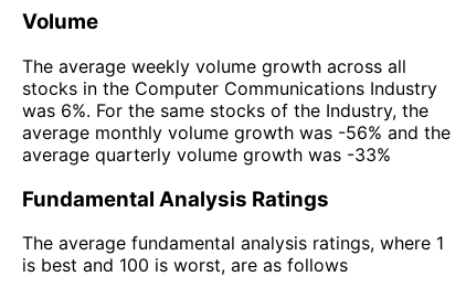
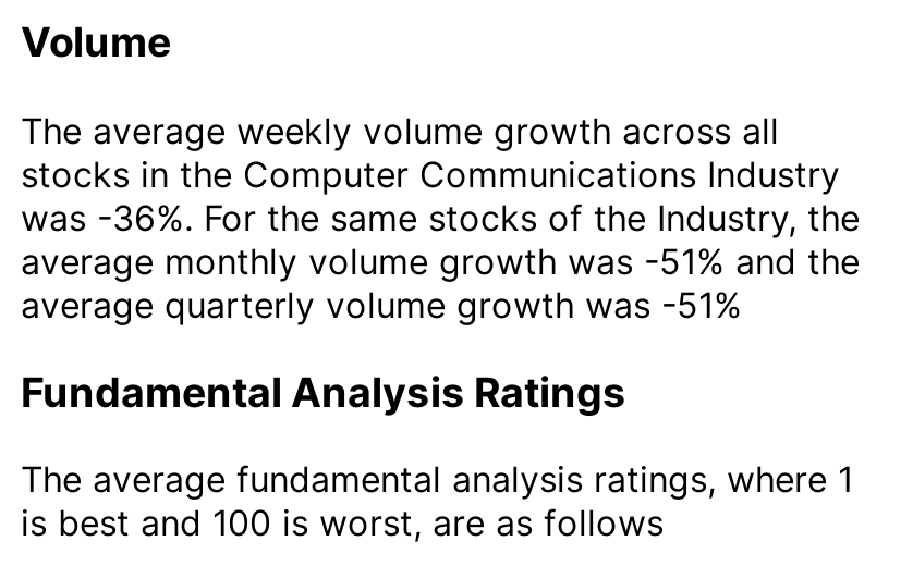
[22,99,428,121] was 6%. For the same stocks of the Industry, the -> [21,196,860,239] was -36%. For the same stocks of the Industry, the
[22,121,451,143] average monthly volume growth was -56% and the -> [21,239,860,283] average monthly volume growth was -51% and the
[22,143,391,166] average quarterly volume growth was -33% -> [21,283,742,327] average quarterly volume growth was -51%

